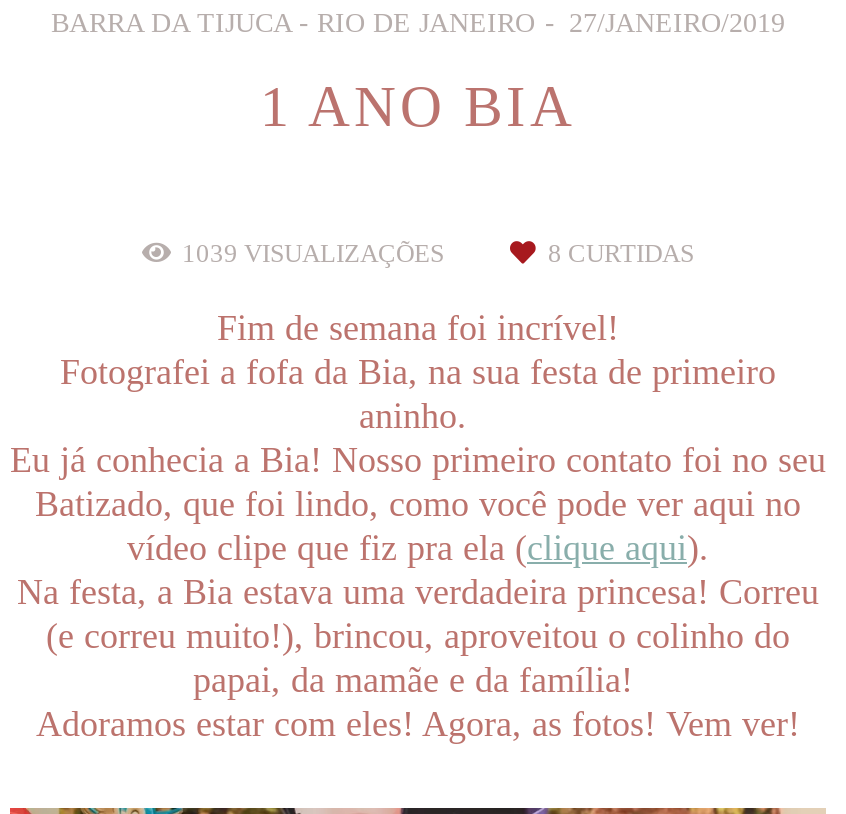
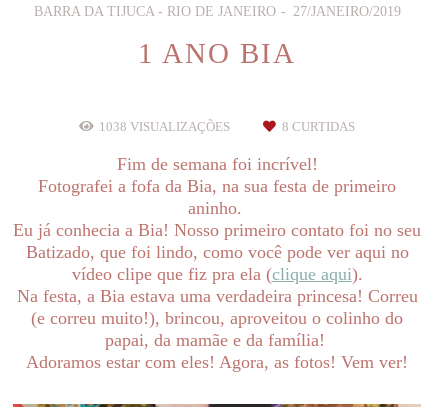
[182,239,450,267] 1039 VISUALIZAÇÕES -> [99,120,233,134] 1038 VISUALIZAÇÕES

